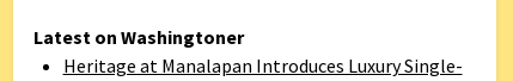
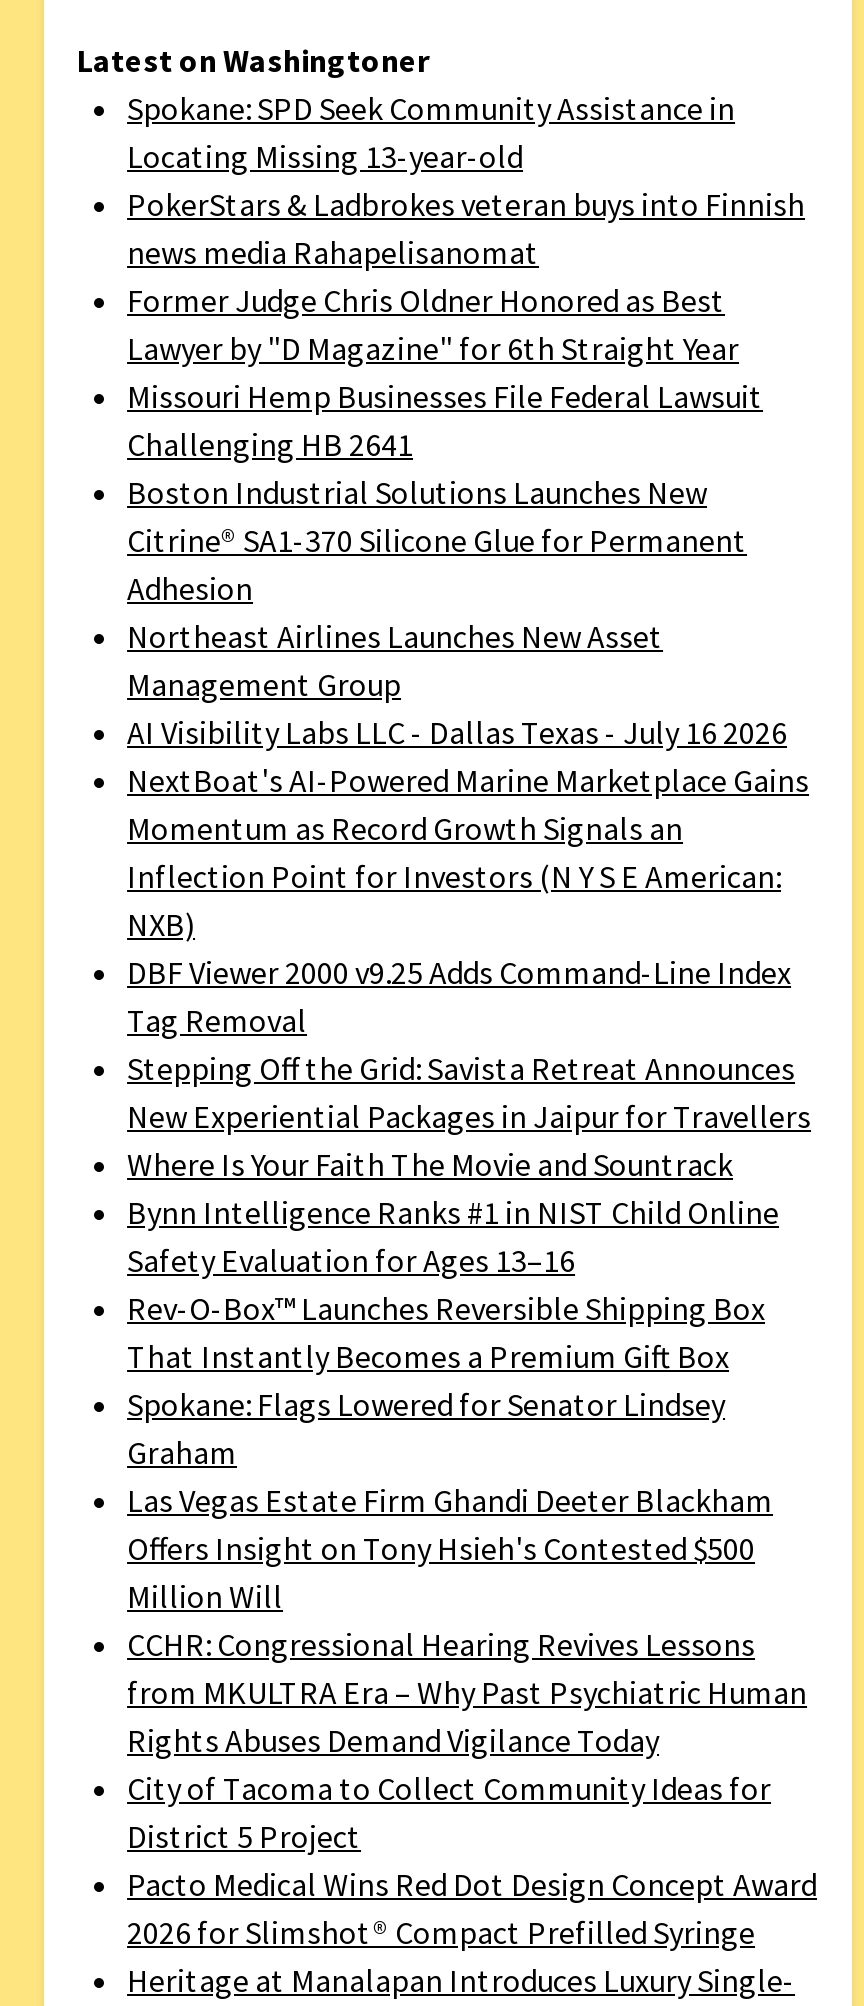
none -> [127,88,817,1952] Spokane: SPD Seek Community Assistance in | Locating Missing 13-year-old | PokerStars & Ladbrokes veteran buys into Finnish | news media Rahapelisanomat | Former Judge Chris Oldner Honored as Best | Lawyer by "D Magazine" for 6th Straight Year | Missouri Hemp Businesses File Federal Lawsuit | Challenging HB 2641 | Boston Industrial Solutions Launches New | Citrine® SA1-370 Silicone Glue for Permanent | Adhesion | Northeast Airlines Launches New Asset | Management Group | AI Visibility Labs LLC - Dallas Texas - July 16 2026 | NextBoat's AI-Powered Marine Marketplace Gains | Momentum as Record Growth Signals an | Inflection Point for Investors (N Y S E American: | NXB) | DBF Viewer 2000 v9.25 Adds Command-Line Index | Tag Removal | Stepping Off the Grid: Savista Retreat Announces | New Experiential Packages in Jaipur for Travellers | Where Is Your Faith The Movie and Sountrack | Bynn Intelligence Ranks #1 in NIST Child Online | Safety Evaluation for Ages 13–16 | Rev-O-Box™ Launches Reversible Shipping Box | That Instantly Becomes a Premium Gift Box | Spokane: Flags Lowered for Senator Lindsey | Graham | Las Vegas Estate Firm Ghandi Deeter Blackham | Offers Insight on Tony Hsieh's Contested $500 | Million Will | CCHR: Congressional Hearing Revives Lessons | from MKULTRA Era – Why Past Psychiatric Human | Rights Abuses Demand Vigilance Today | City of Tacoma to Collect Community Ideas for | District 5 Project | Pacto Medical Wins Red Dot Design Concept Award | 2026 for Slimshot® Compact Prefilled Syringe

